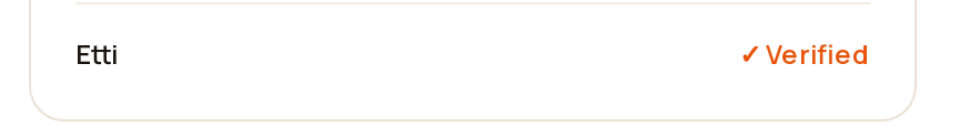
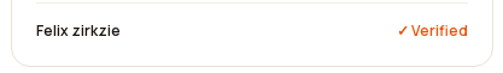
[75,35,118,73] Etti -> [36,20,121,41] Felix zirkzie

